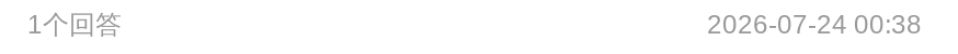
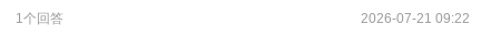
[707,10,922,40] 2026-07-24 00:38 -> [361,11,470,26] 2026-07-21 09:22

